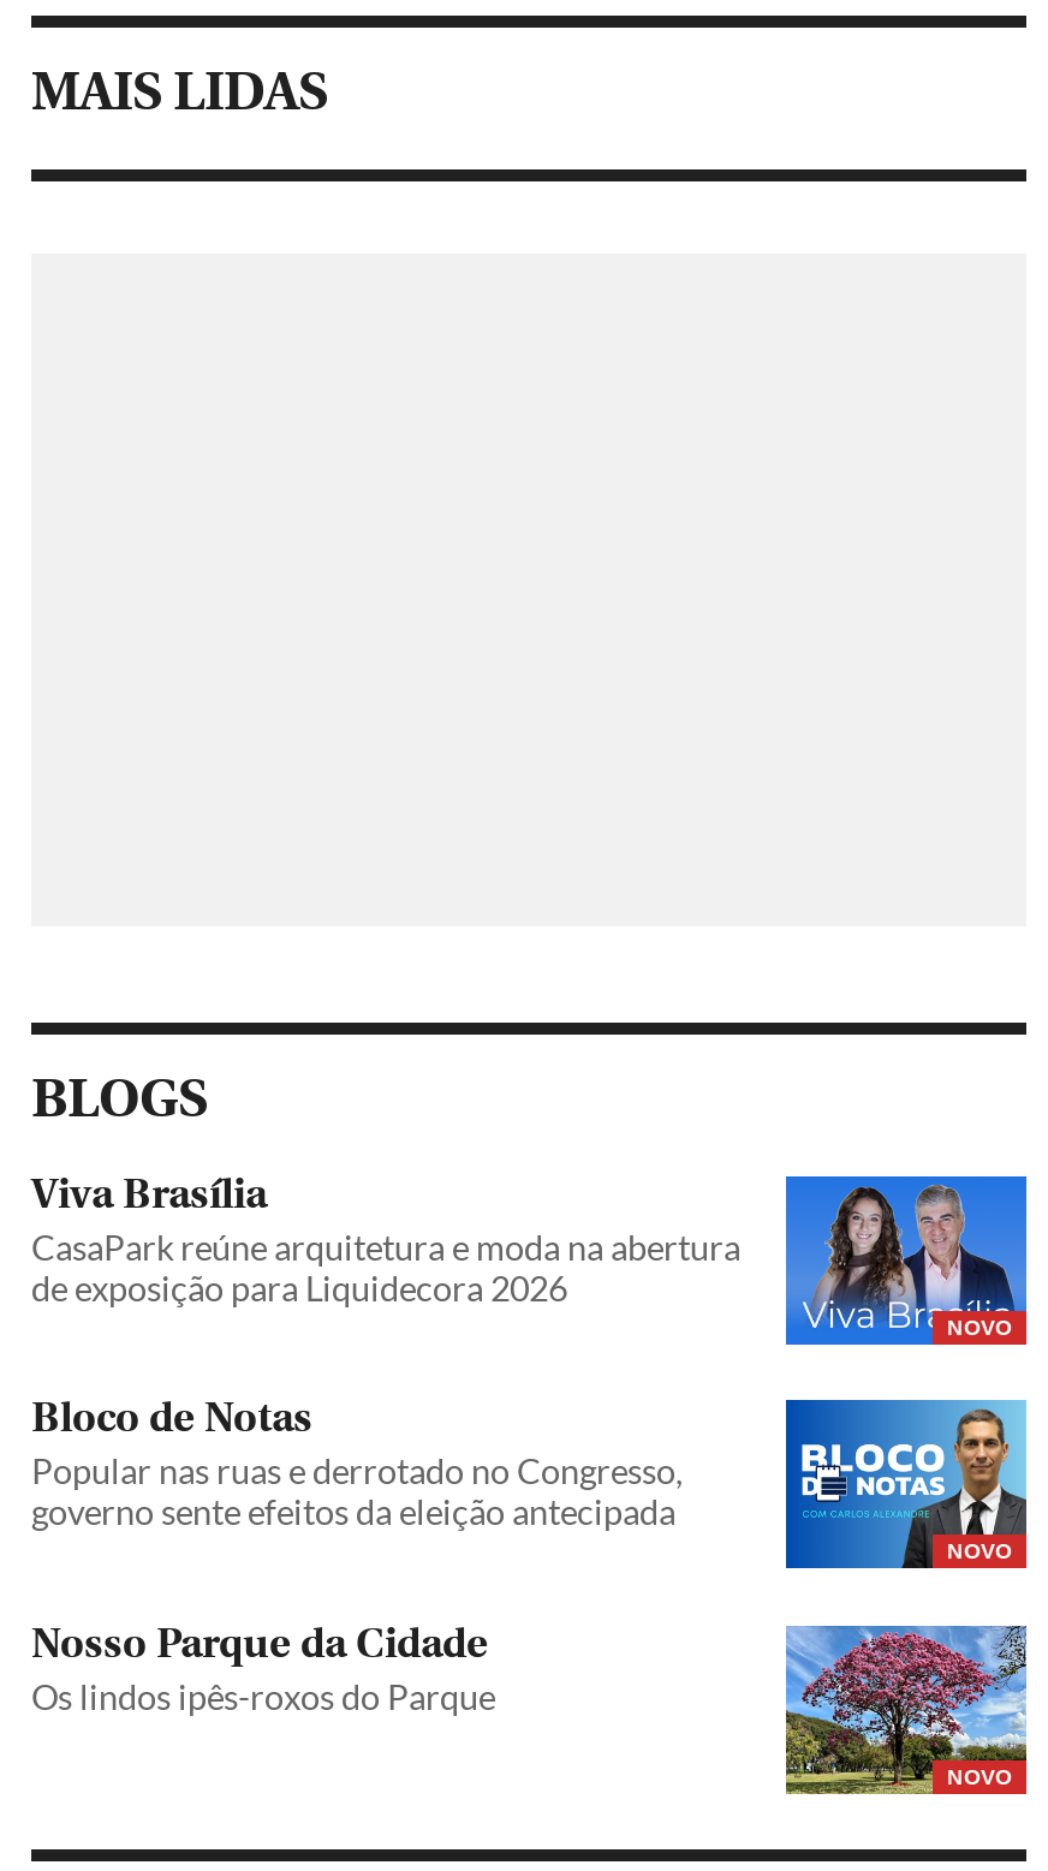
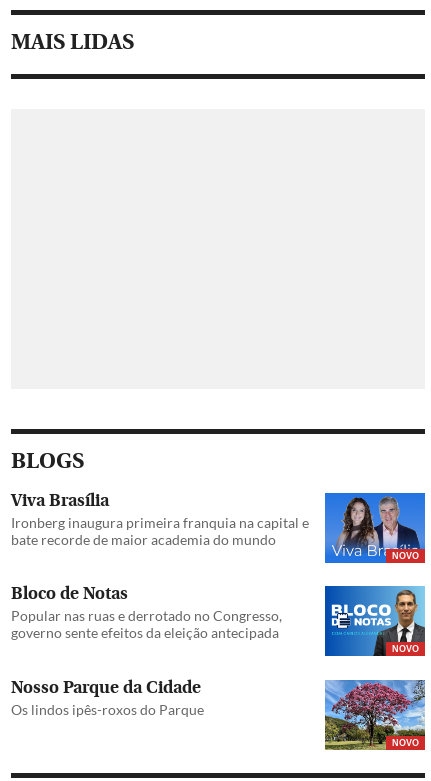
[31,1227,740,1309] CasaPark reúne arquitetura e moda na abertura | de exposição para Liquidecora 2026 -> [11,514,309,548] Ironberg inaugura primeira franquia na capital e | bate recorde de maior academia do mundo

